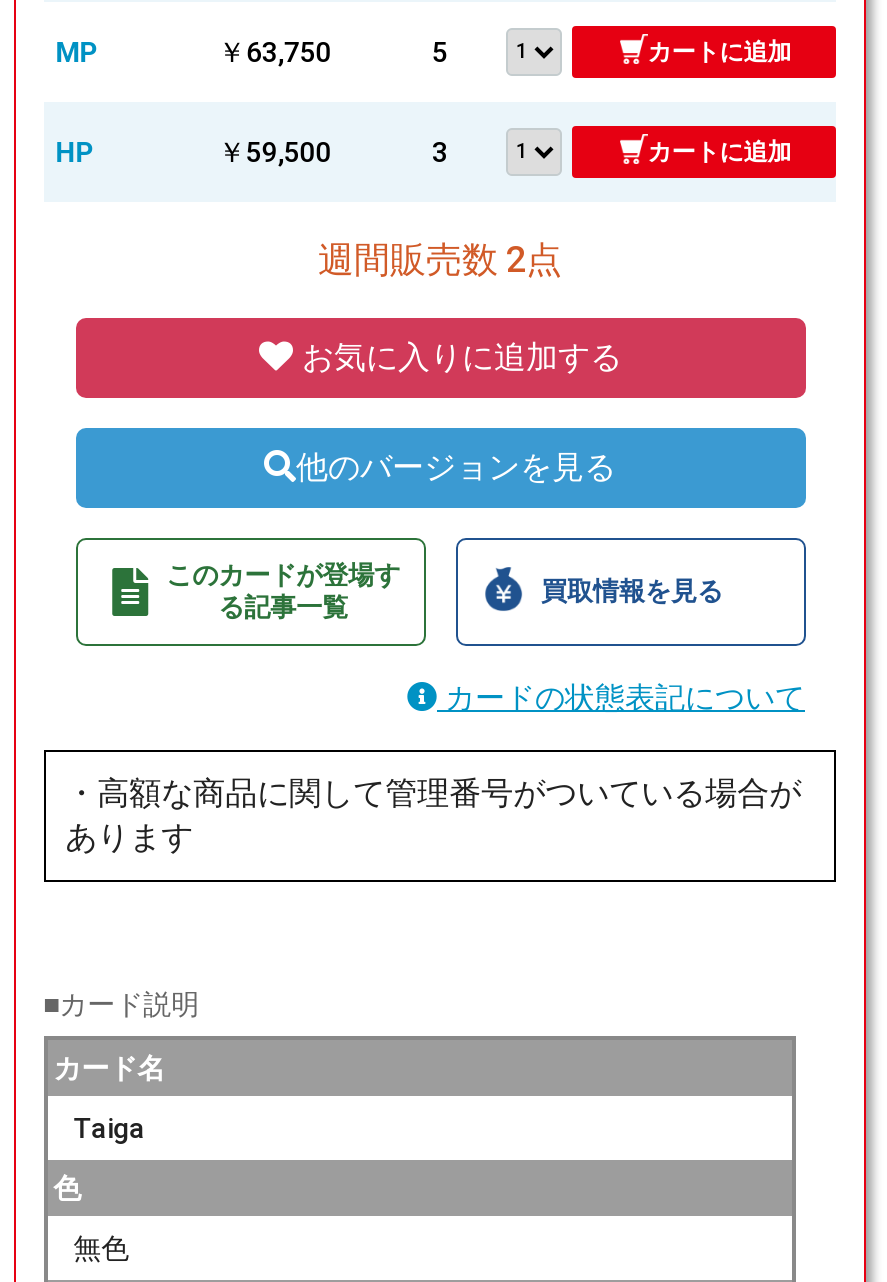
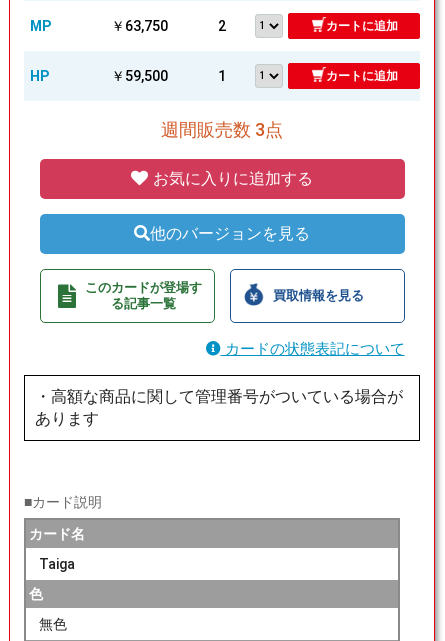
[432,35,448,67] 5 -> [218,18,226,34] 2
[432,135,448,167] 3 -> [218,68,226,84] 1
[318,237,562,279] 週間販売数 2点 -> [161,119,283,140] 週間販売数 3点

